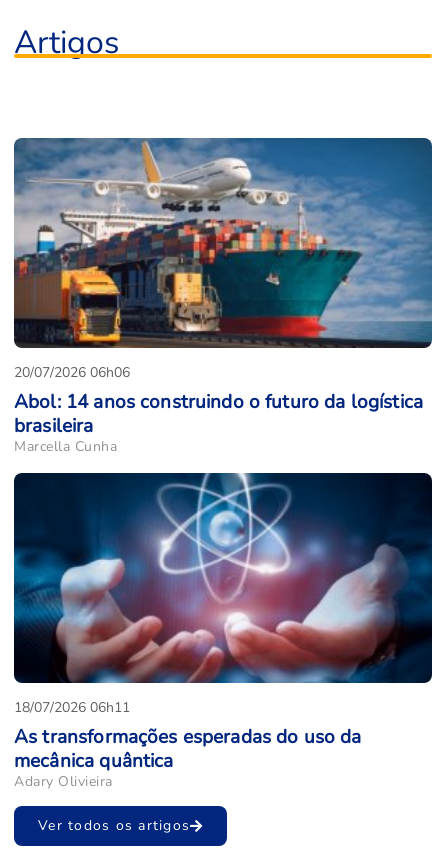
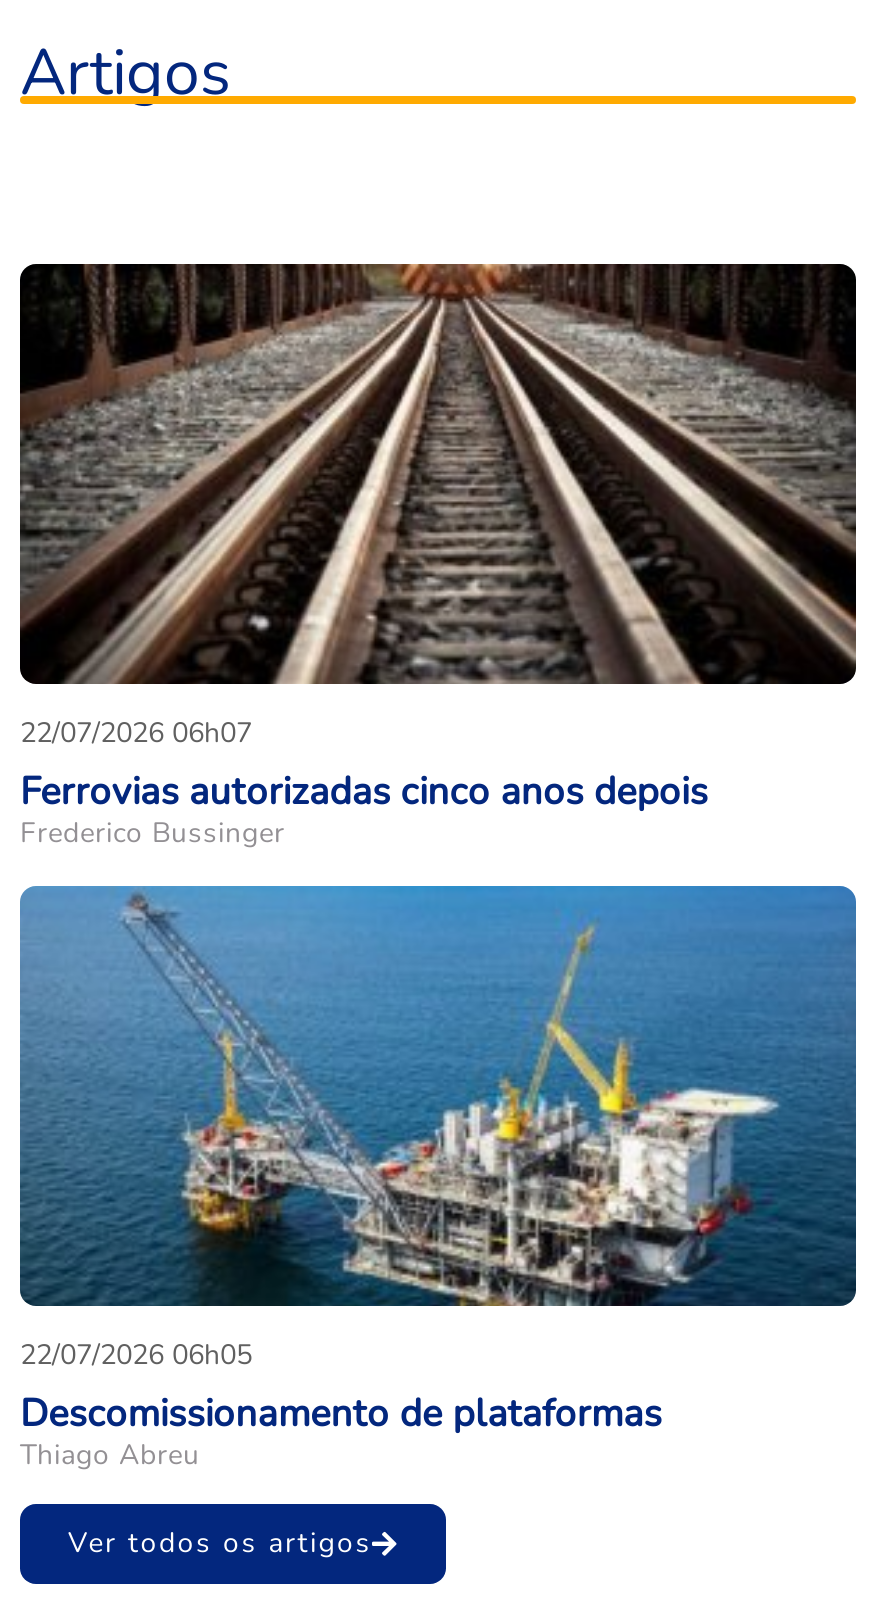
[13,137,433,456] [image] | 20/07/2026 06h06 | Abol: 14 anos construindo o futuro da logística | brasileira | Marcella Cunha -> [20,262,858,852] [image] | 22/07/2026 06h07 | Ferrovias autorizadas cinco anos depois | Frederico Bussinger
[13,472,433,791] [image] | 18/07/2026 06h11 | As transformações esperadas do uso da | mecânica quântica | Adary Olivieira -> [18,884,858,1474] [image] | 22/07/2026 06h05 | Descomissionamento de plataformas | Thiago Abreu

